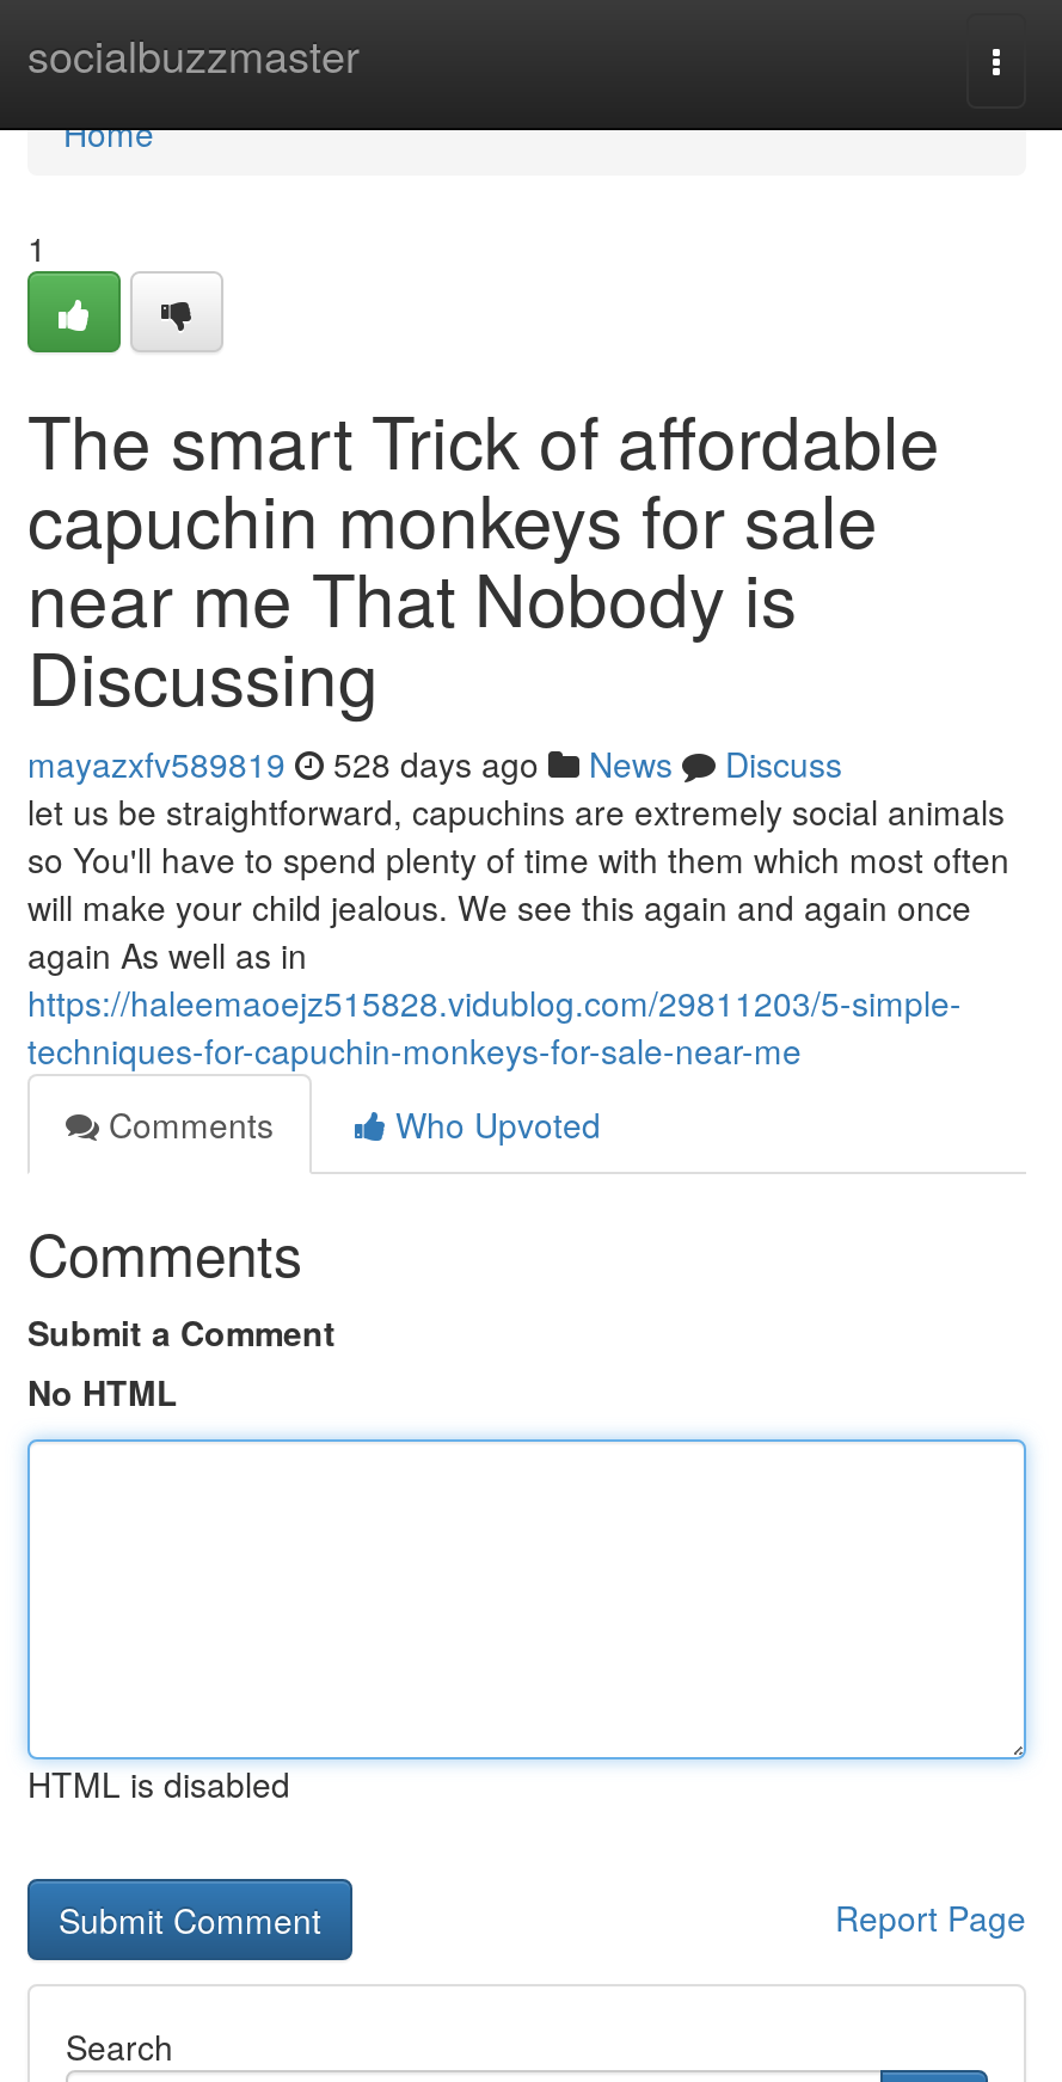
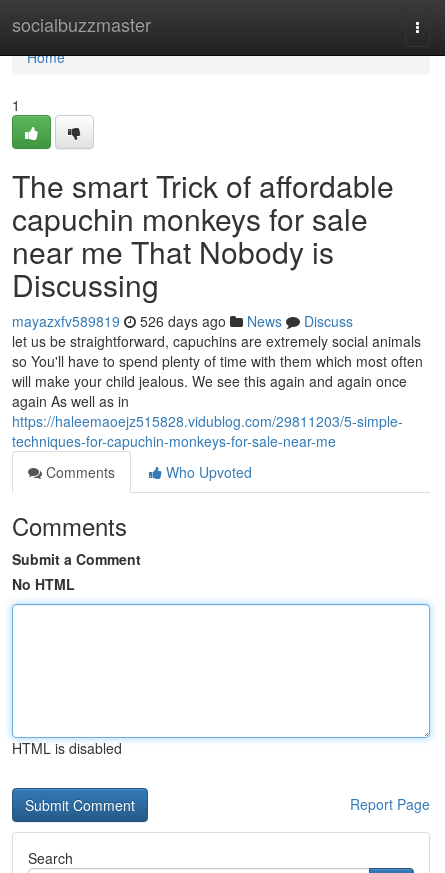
[27,739,842,787] mayazxfv589819 528 days ago News Discuss -> [12,311,353,331] mayazxfv589819 526 days ago News Discuss

